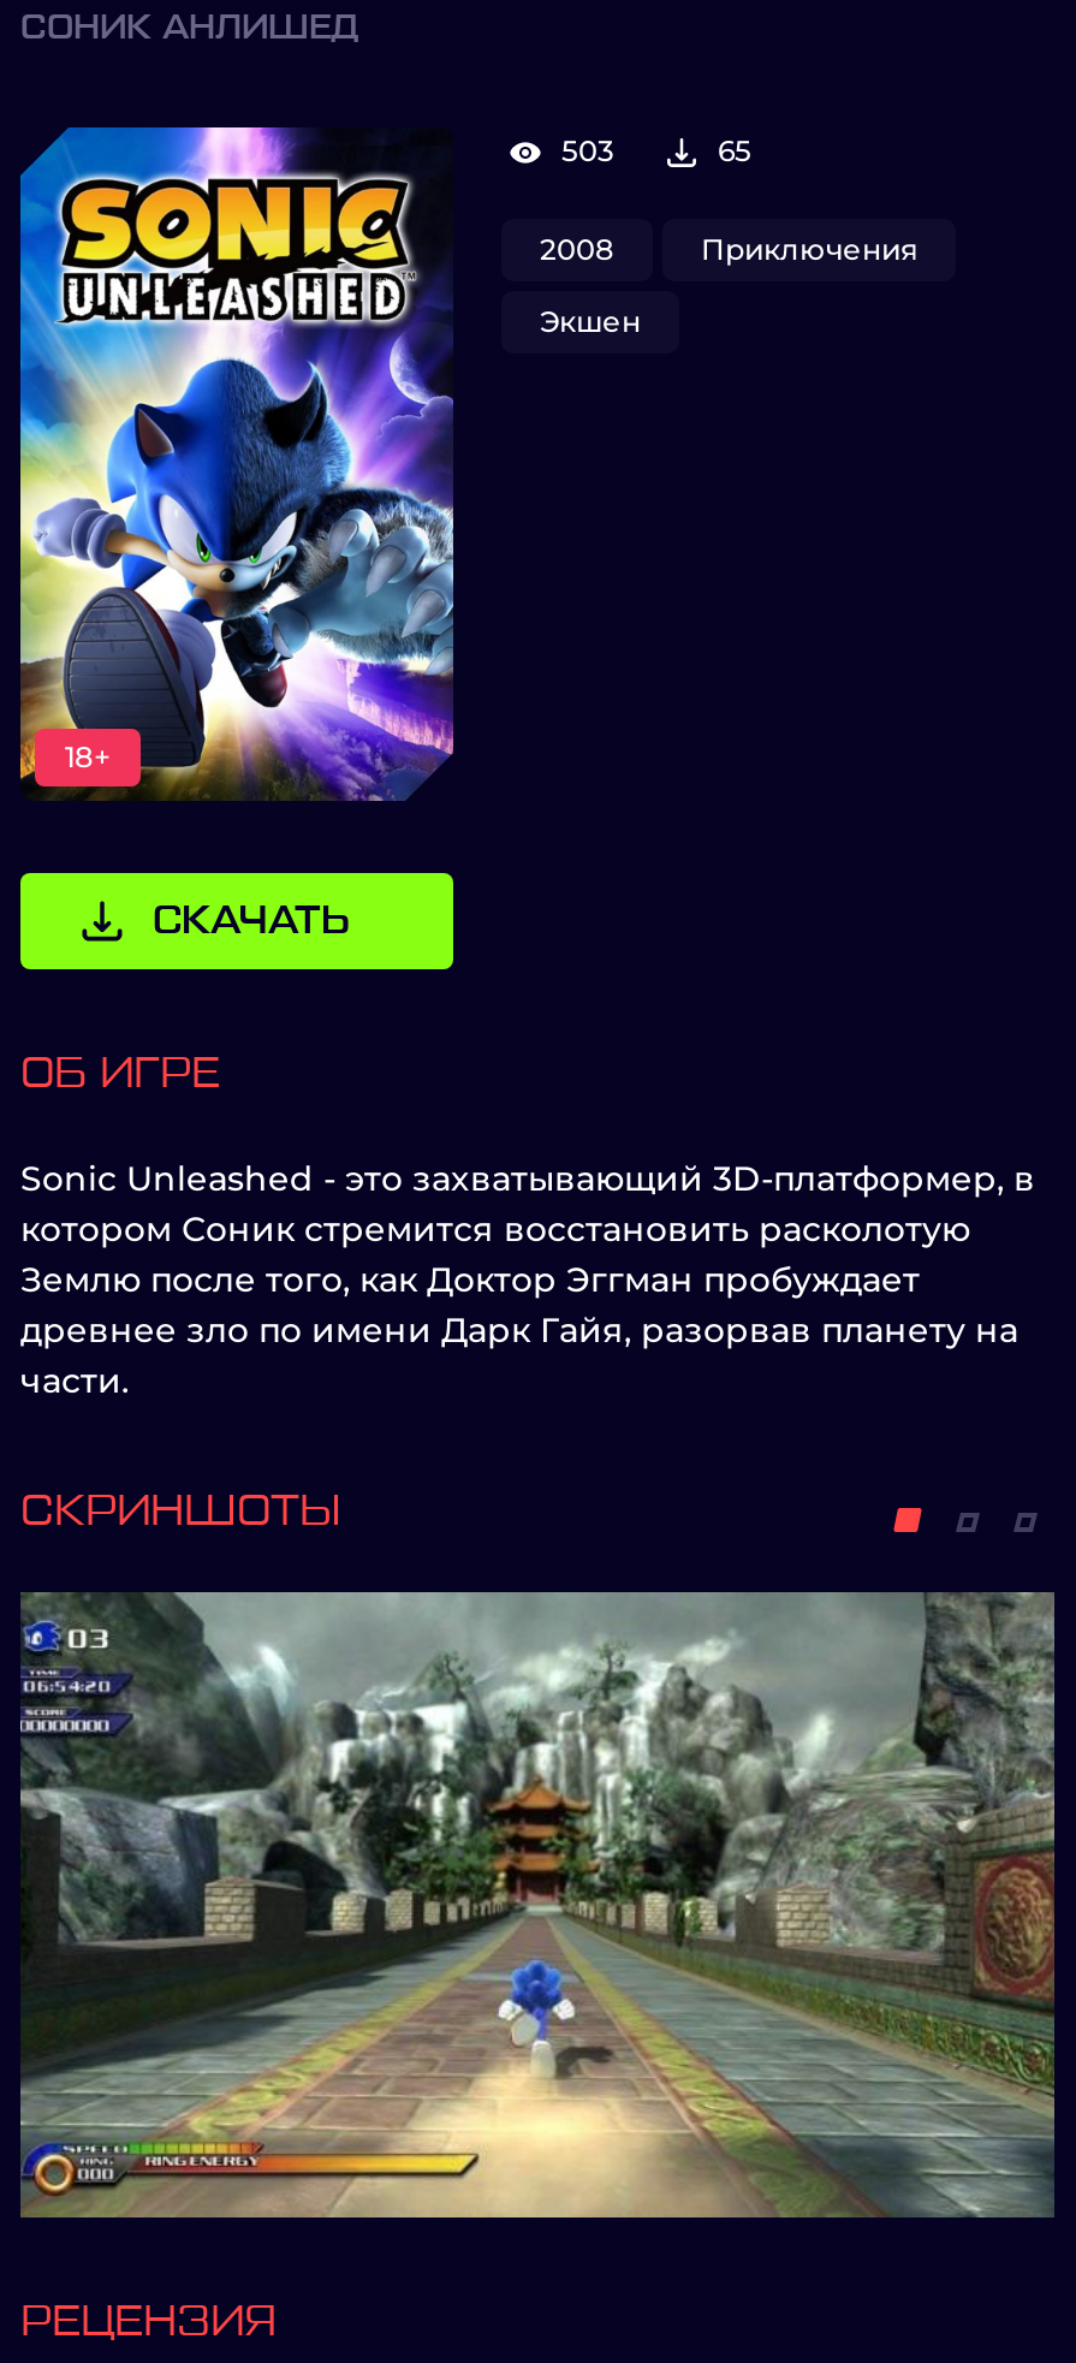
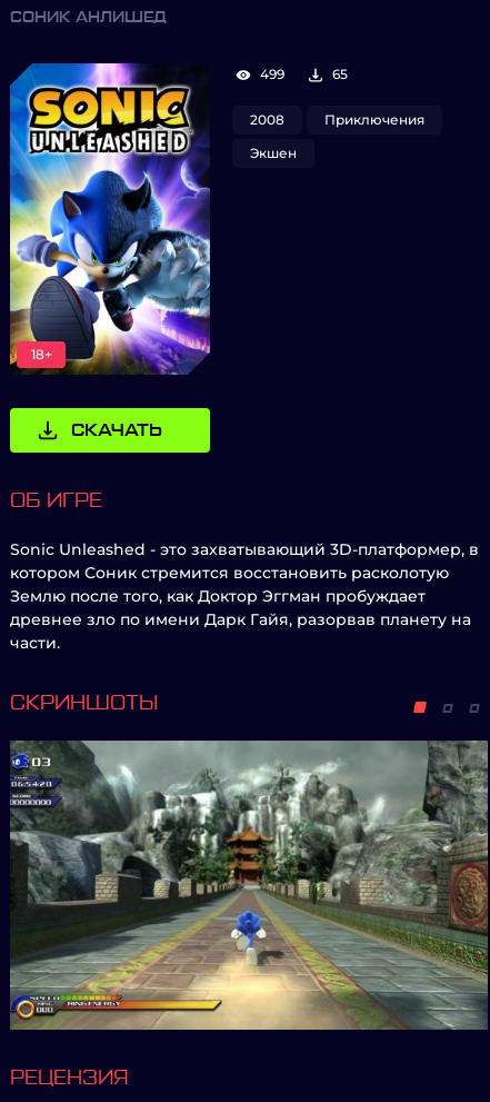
[561,132,614,168] 503 -> [260,66,284,82] 499

